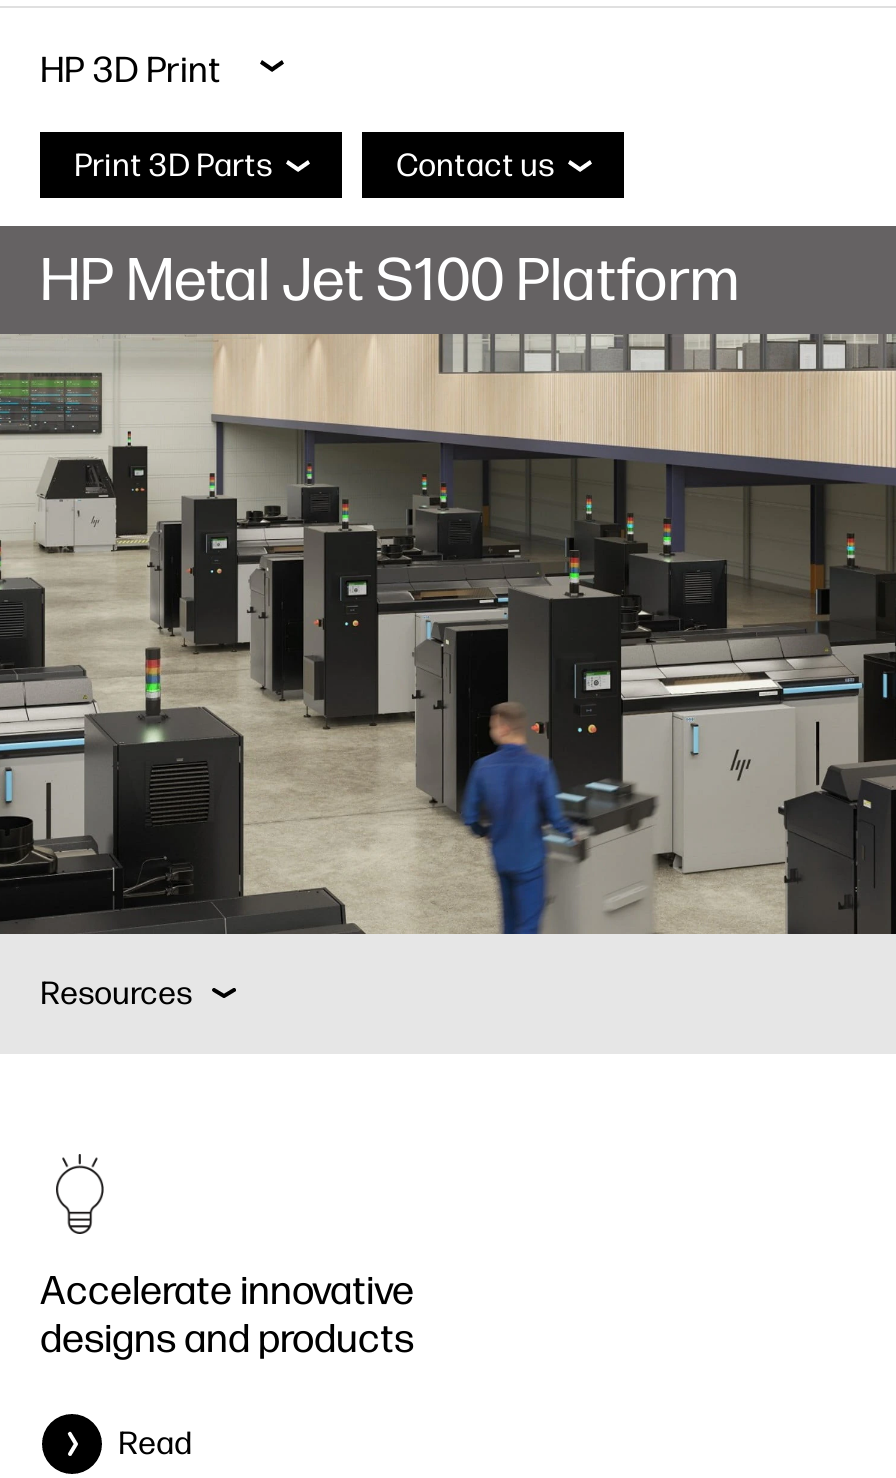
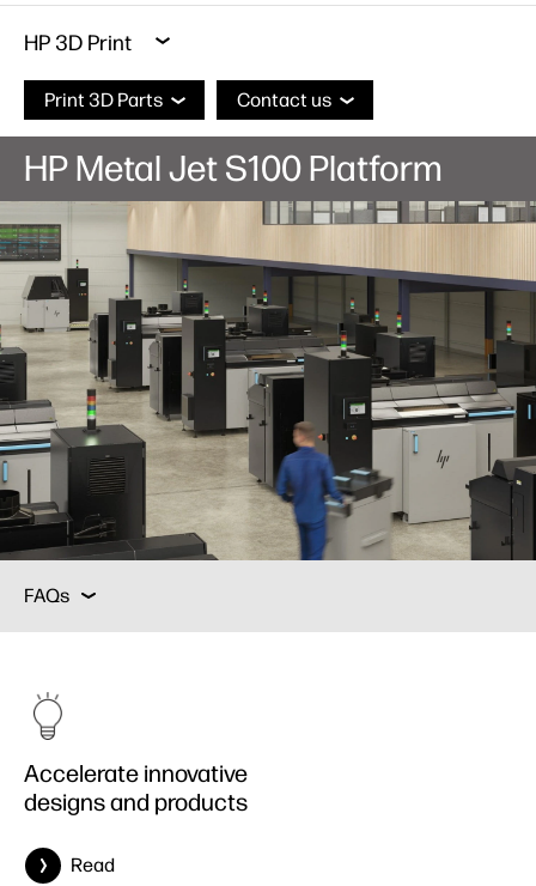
[40,974,192,1012] Resources -> [24,584,69,607] FAQs

